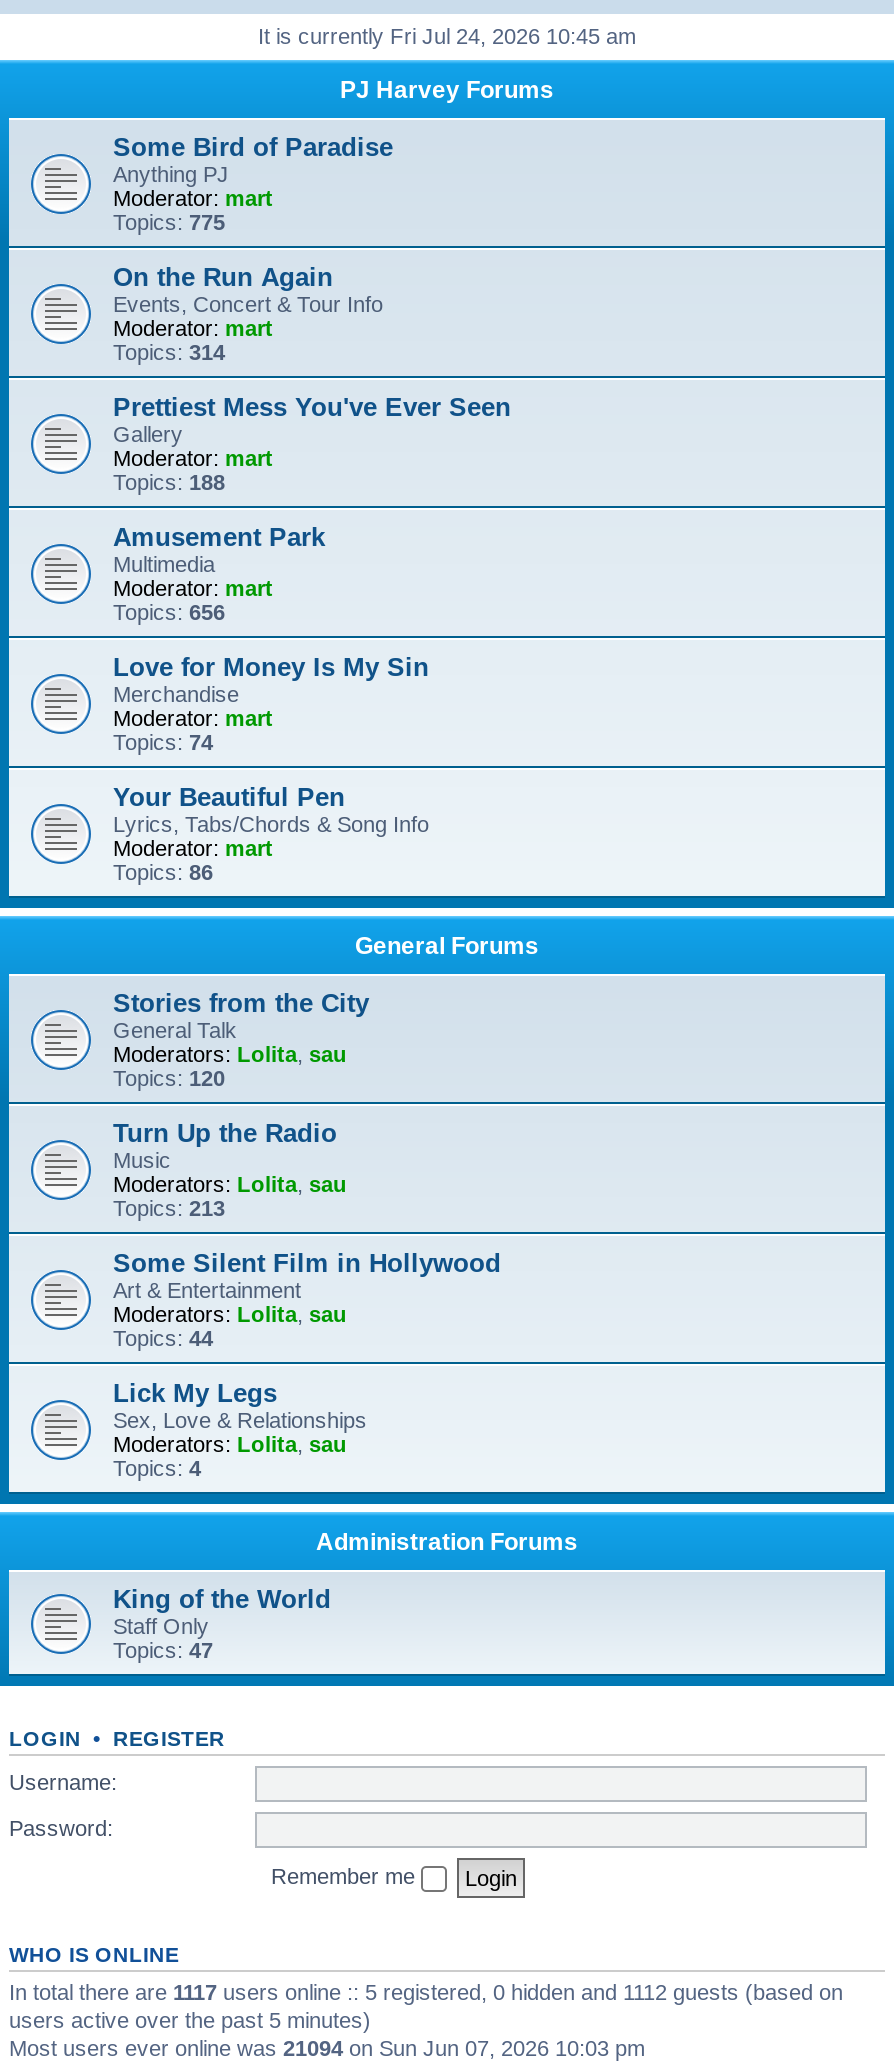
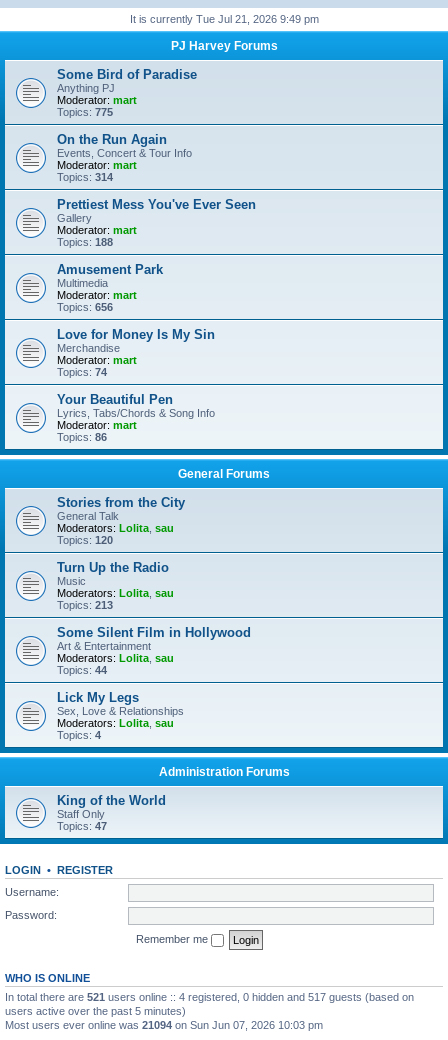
[258,24,636,48] It is currently Fri Jul 24, 2026 10:45 am -> [129,13,318,25] It is currently Tue Jul 21, 2026 9:49 pm
[9,1979,843,2003] In total there are 1117 users online :: 5 registered, 0 hidden and 1112 guests (based on -> [5,990,414,1002] In total there are 521 users online :: 4 registered, 0 hidden and 517 guests (based on

